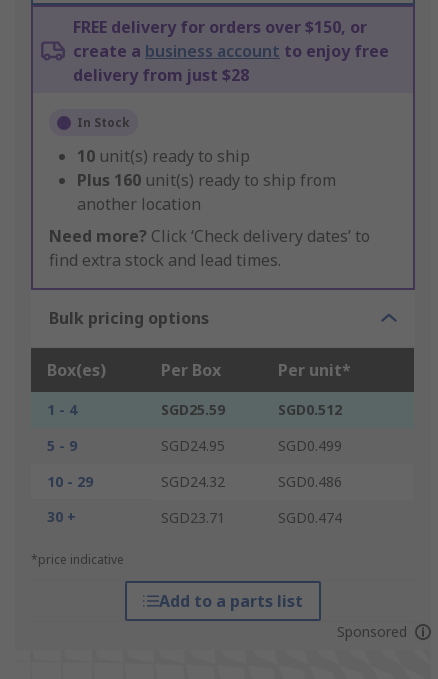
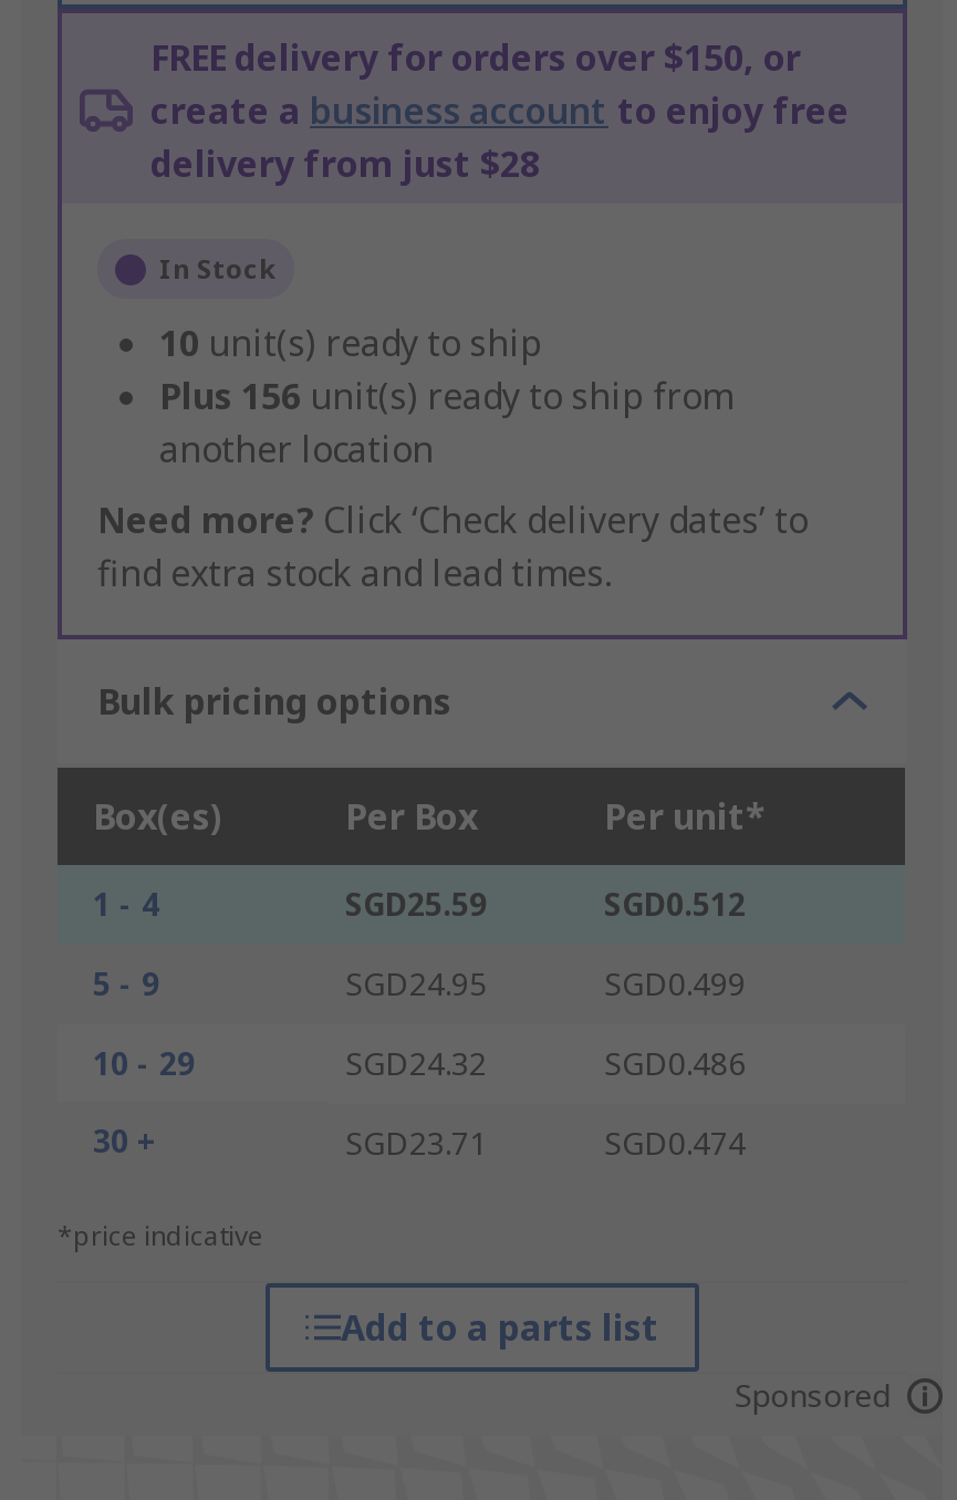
[77,169,336,191] Plus 160 unit(s) ready to ship from -> [159,373,732,421] Plus 156 unit(s) ready to ship from

